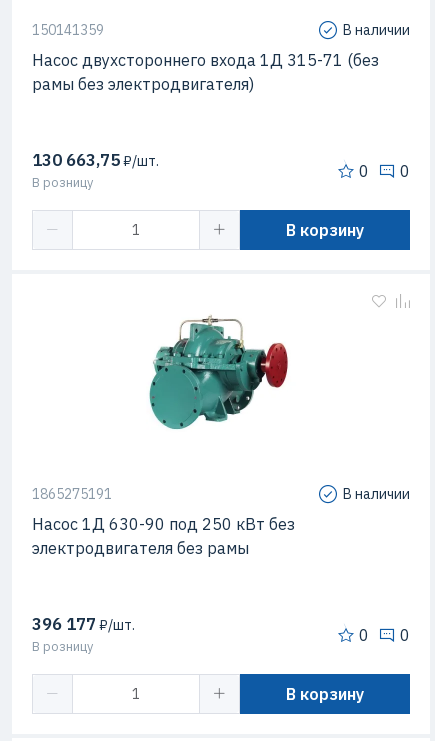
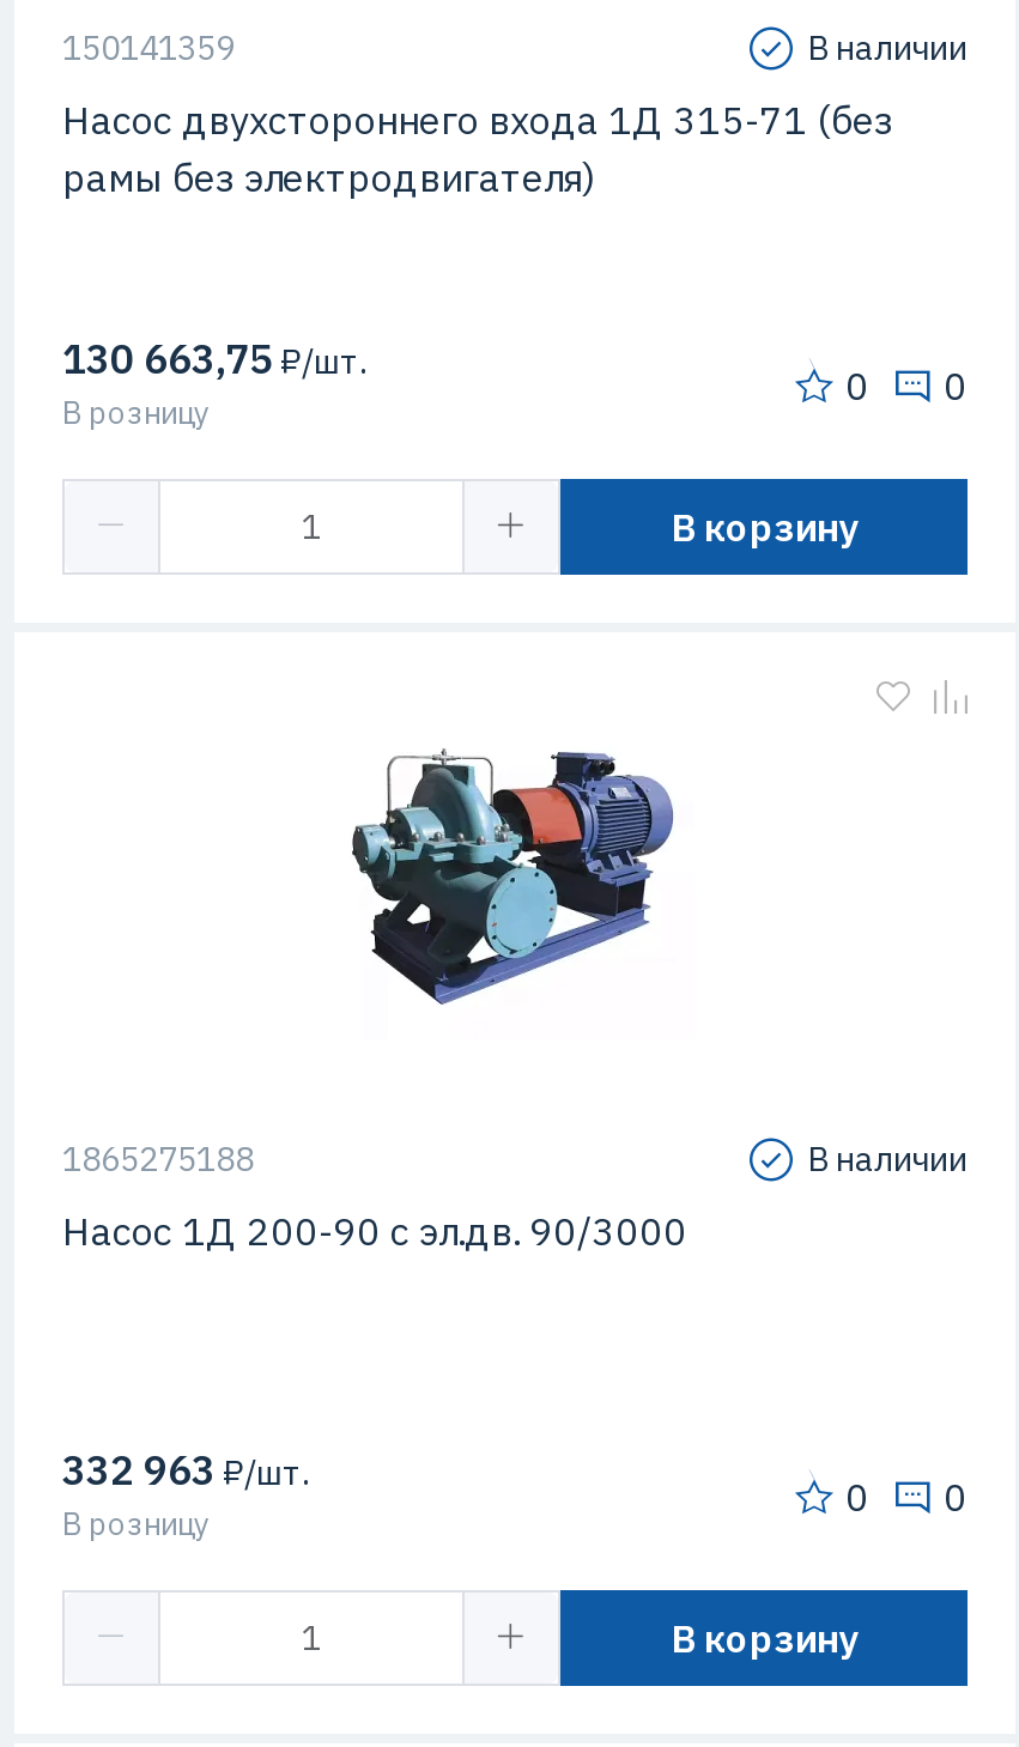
[149,315,289,430] [image] -> [345,733,675,1006] [image]
[32,485,112,503] 1865275191 -> [62,1138,254,1181] 1865275188
[32,514,295,558] Насос 1Д 630-90 под 250 кВт без | электродвигателя без рамы -> [62,1207,687,1255] Насос 1Д 200-90 с эл.дв. 90/3000
[32,613,135,635] 396 177 ₽/шт. -> [62,1444,309,1497] 332 963 ₽/шт.

